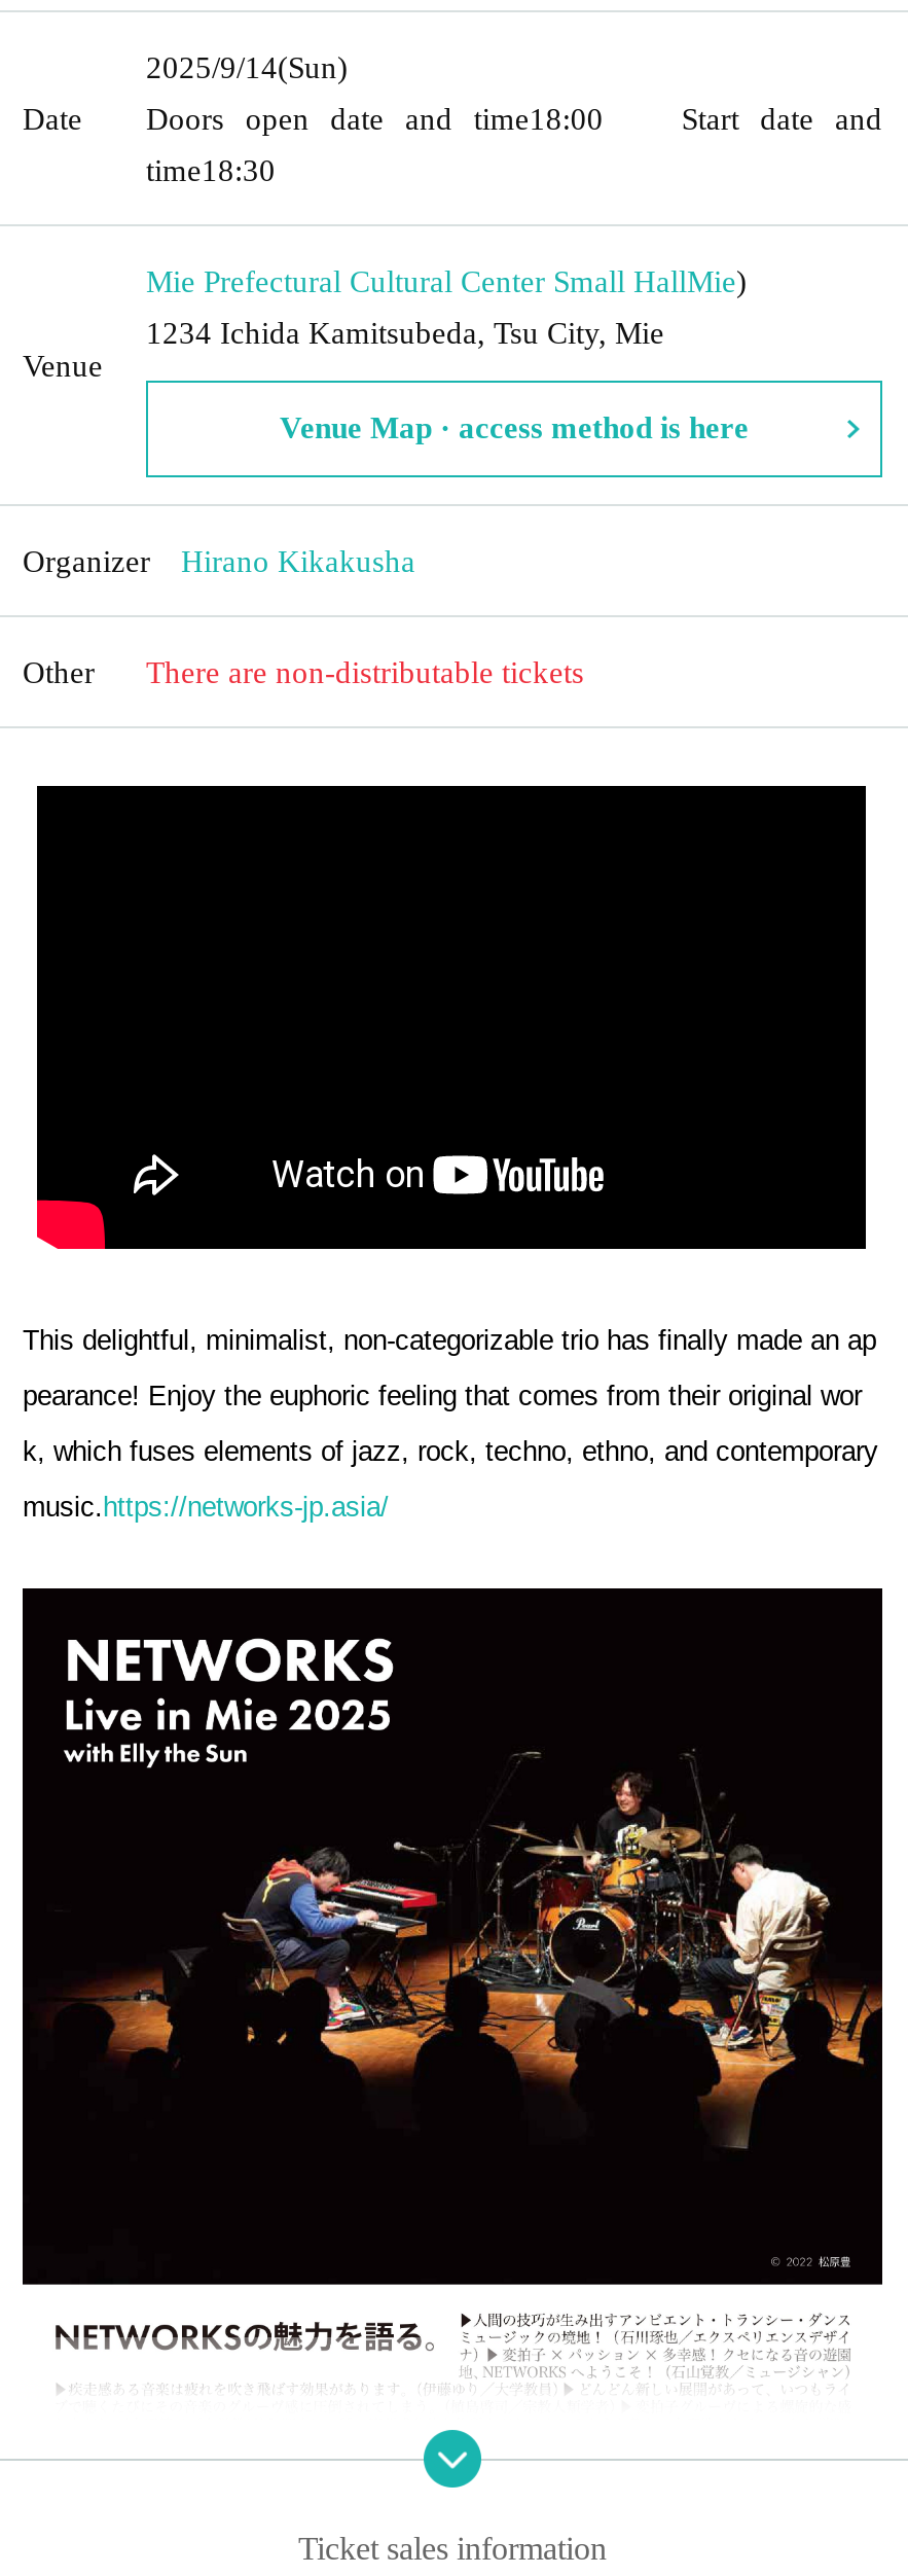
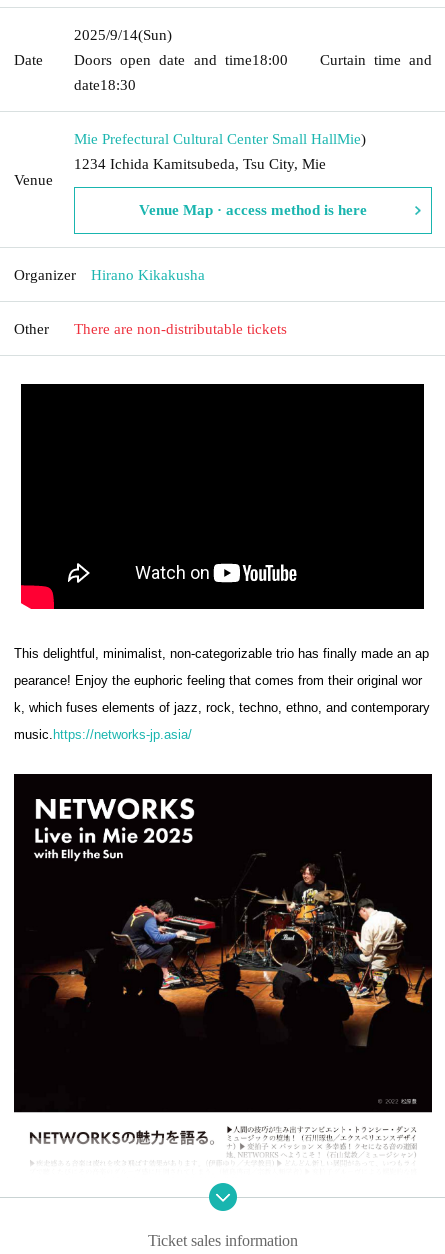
[146,102,882,135] Doors open date and time18:00 Start date and -> [74,51,432,67] Doors open date and time18:00 Curtain time and
[146,153,276,186] time18:30 -> [74,76,136,92] date18:30

